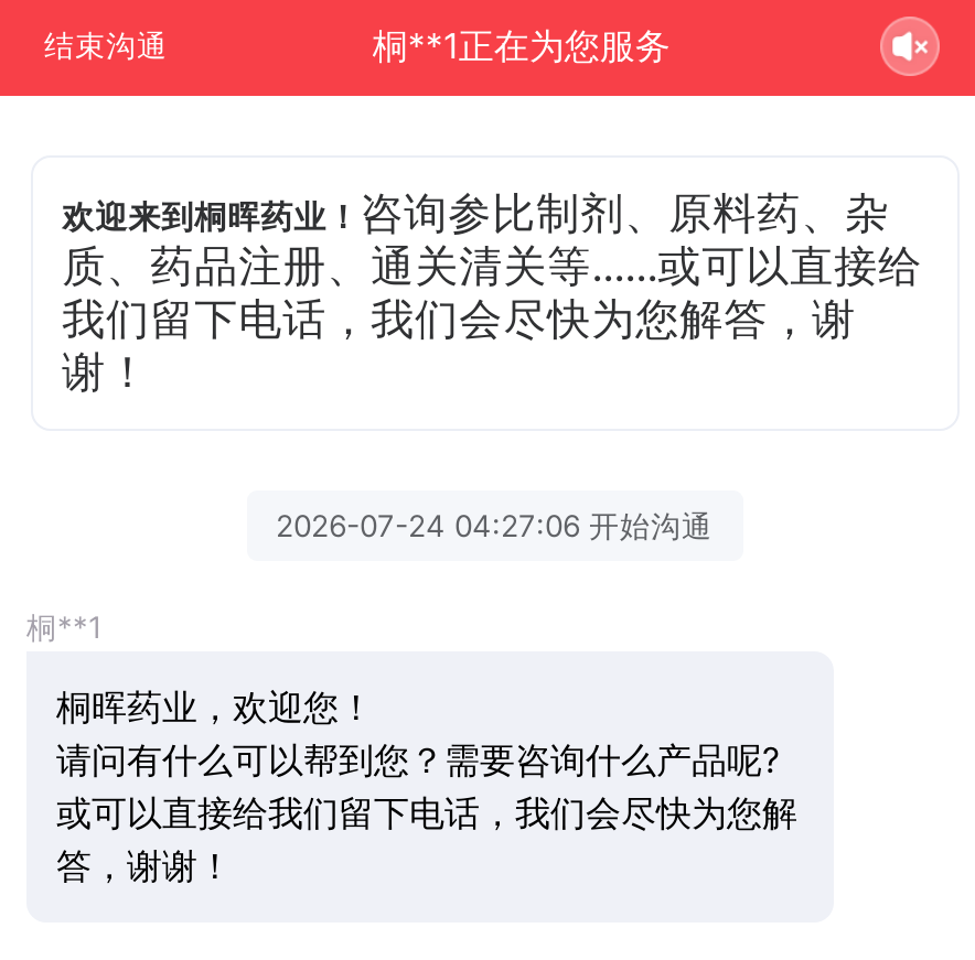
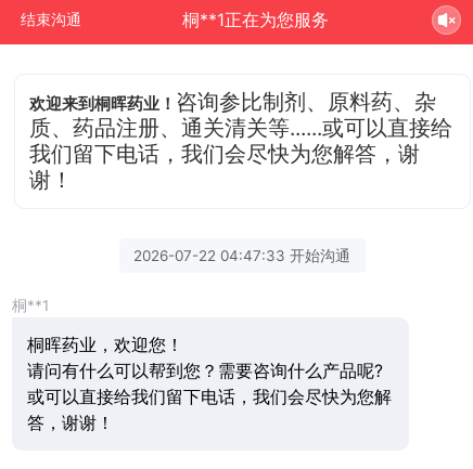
[276,508,712,543] 2026-07-24 04:27:06 开始沟通 -> [133,247,350,264] 2026-07-22 04:47:33 开始沟通

